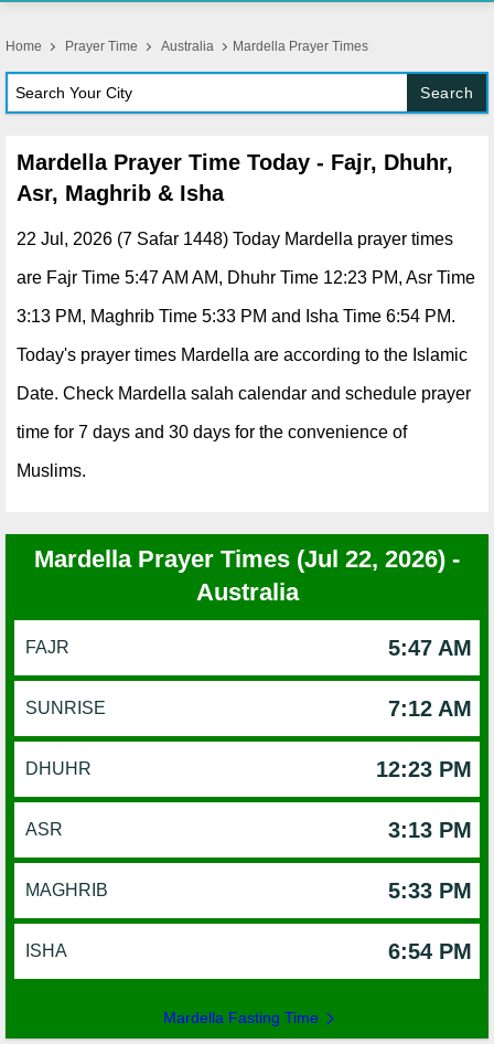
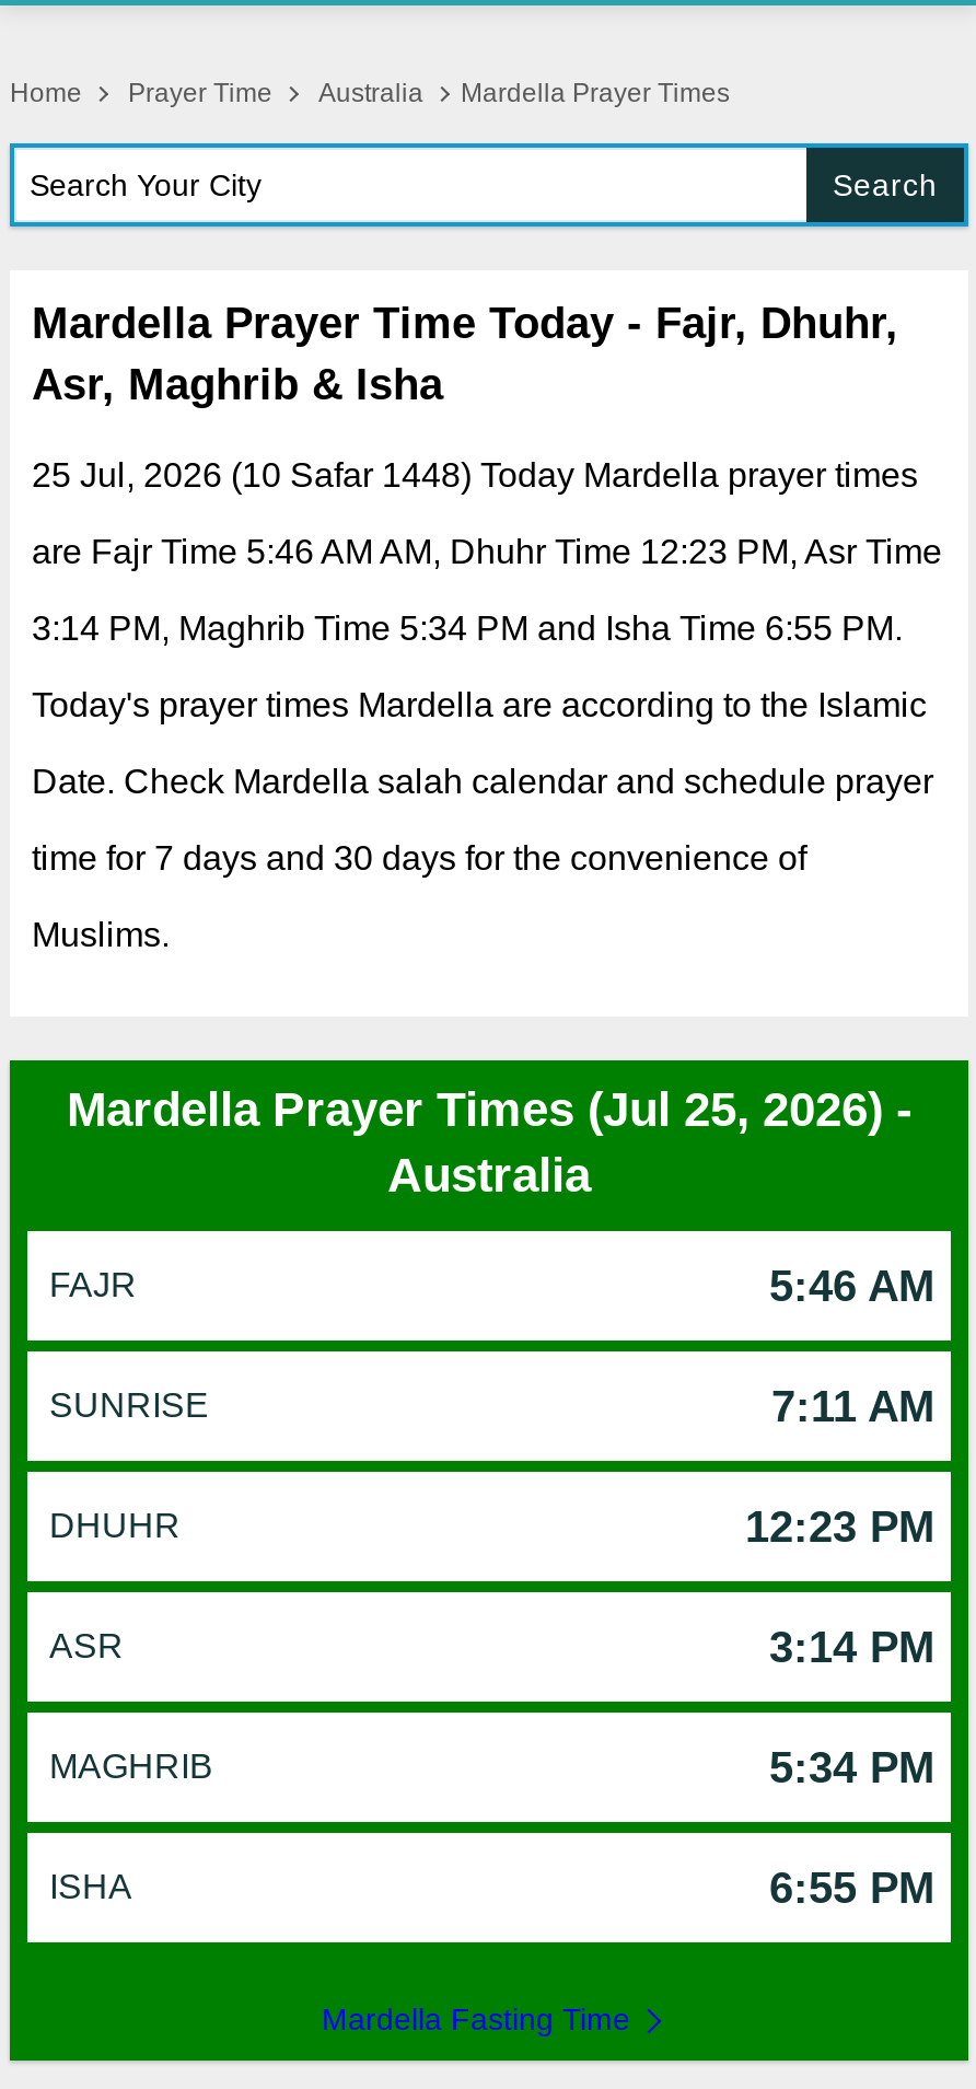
[17,230,453,248] 22 Jul, 2026 (7 Safar 1448) Today Mardella prayer times -> [32,456,918,494] 25 Jul, 2026 (10 Safar 1448) Today Mardella prayer times
[17,268,475,287] are Fajr Time 5:47 AM AM, Dhuhr Time 12:23 PM, Asr Time -> [32,533,942,570] are Fajr Time 5:46 AM AM, Dhuhr Time 12:23 PM, Asr Time
[17,307,455,326] 3:13 PM, Maghrib Time 5:33 PM and Isha Time 6:54 PM. -> [32,610,903,647] 3:14 PM, Maghrib Time 5:34 PM and Isha Time 6:55 PM.
[34,545,460,573] Mardella Prayer Times (Jul 22, 2026) - -> [67,1082,911,1137] Mardella Prayer Times (Jul 25, 2026) -
[388,636,472,660] 5:47 AM -> [769,1262,936,1310] 5:46 AM
[388,696,472,721] 7:12 AM -> [771,1382,936,1430] 7:11 AM
[388,818,472,842] 3:13 PM -> [769,1623,936,1671] 3:14 PM
[388,878,472,903] 5:33 PM -> [769,1743,936,1791] 5:34 PM
[388,939,472,963] 6:54 PM -> [769,1864,936,1912] 6:55 PM

